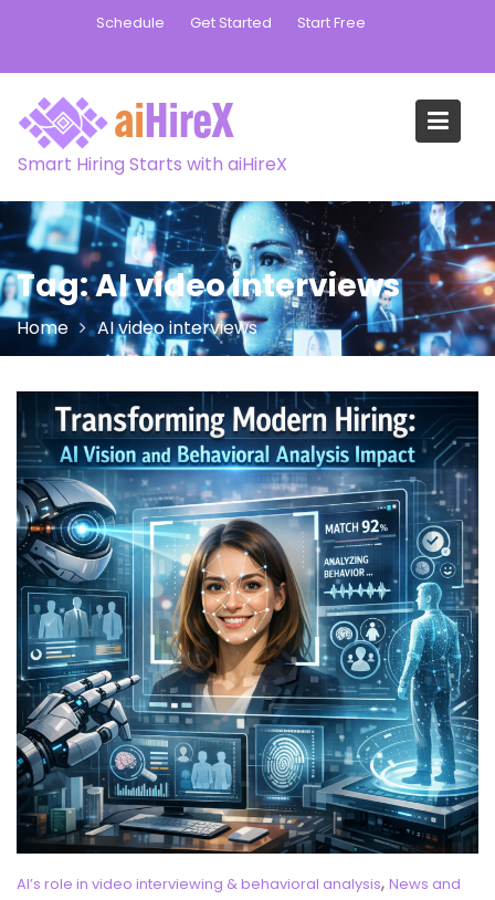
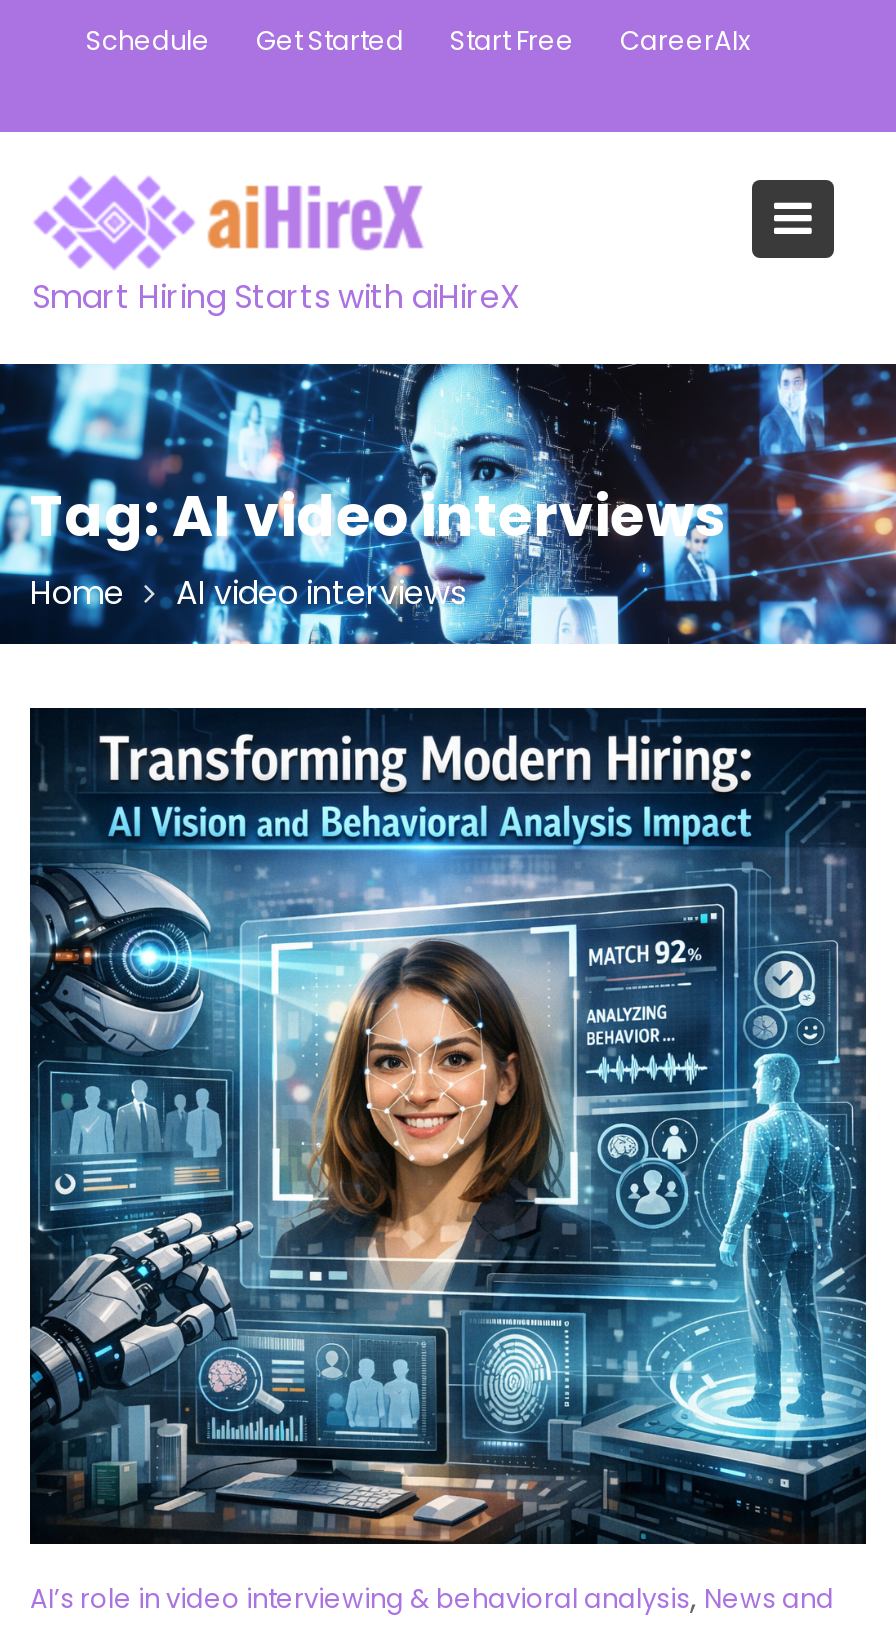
none -> [620,22,750,60] CareerAIx

